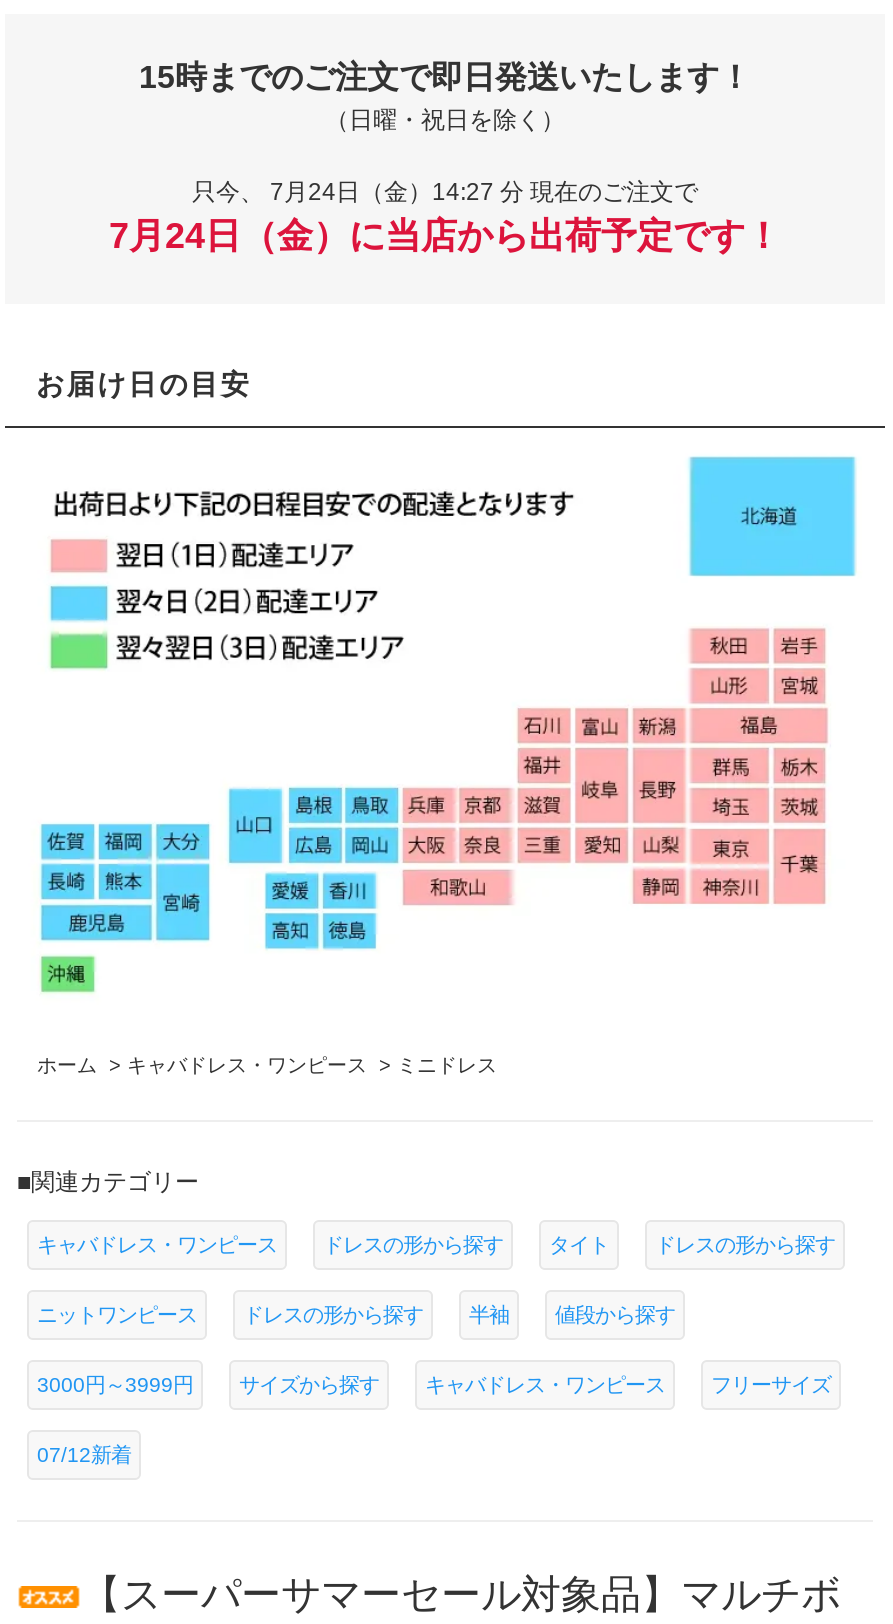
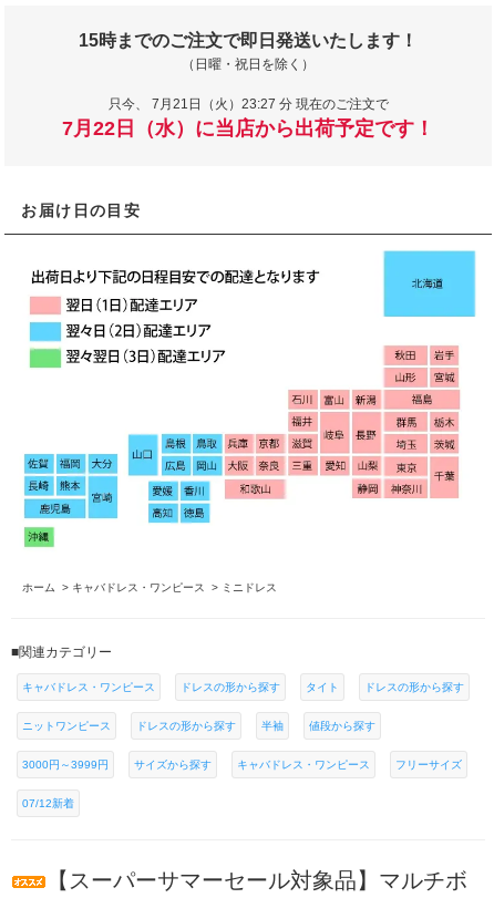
[192,178,698,206] 只今、7月24日（金）14:27 分 現在のご注文で -> [108,97,388,112] 只今、7月21日（火）23:27 分 現在のご注文で
[109,216,781,256] 7月24日（金）に当店から出荷予定です！ -> [62,118,434,140] 7月22日（水）に当店から出荷予定です！

